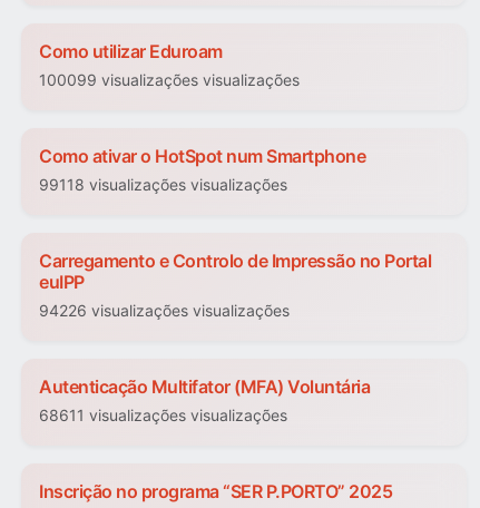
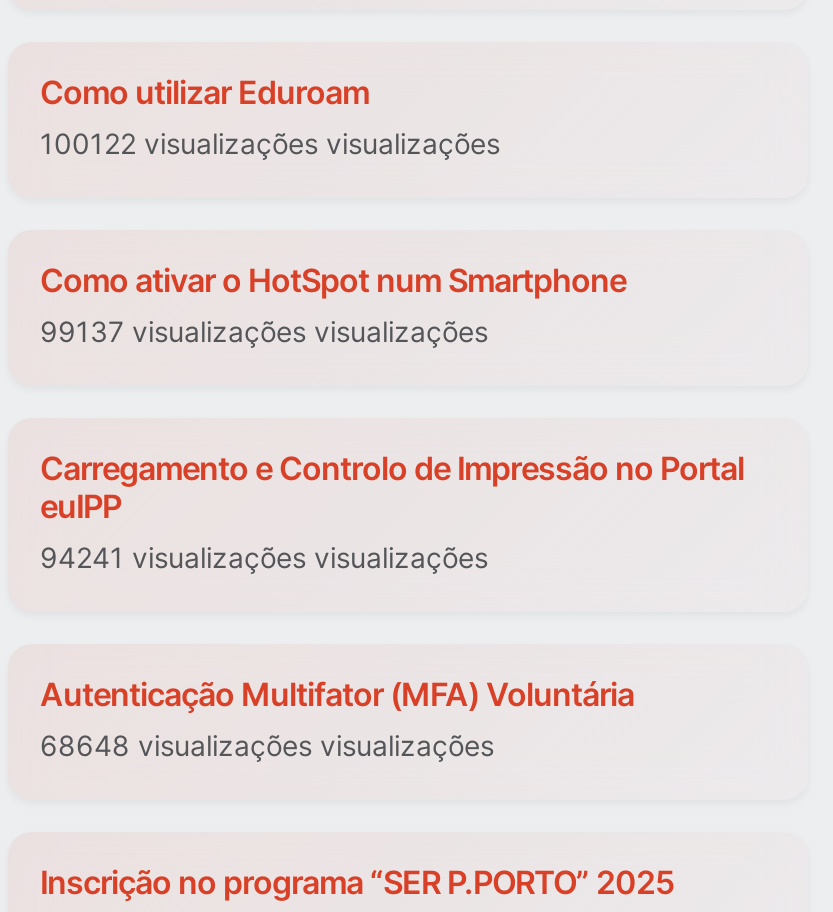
[39,71,300,90] 100099 visualizações visualizações -> [40,127,500,161] 100122 visualizações visualizações
[39,175,287,194] 99118 visualizações visualizações -> [40,315,488,349] 99137 visualizações visualizações
[39,301,290,320] 94226 visualizações visualizações -> [40,541,488,575] 94241 visualizações visualizações
[39,406,287,425] 68611 visualizações visualizações -> [40,729,494,763] 68648 visualizações visualizações

